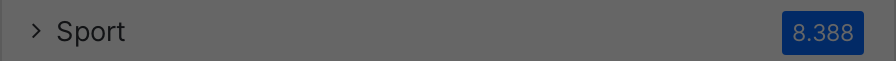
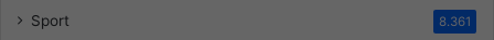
[792,18,854,46] 8.388 -> [439,14,471,29] 8.361

